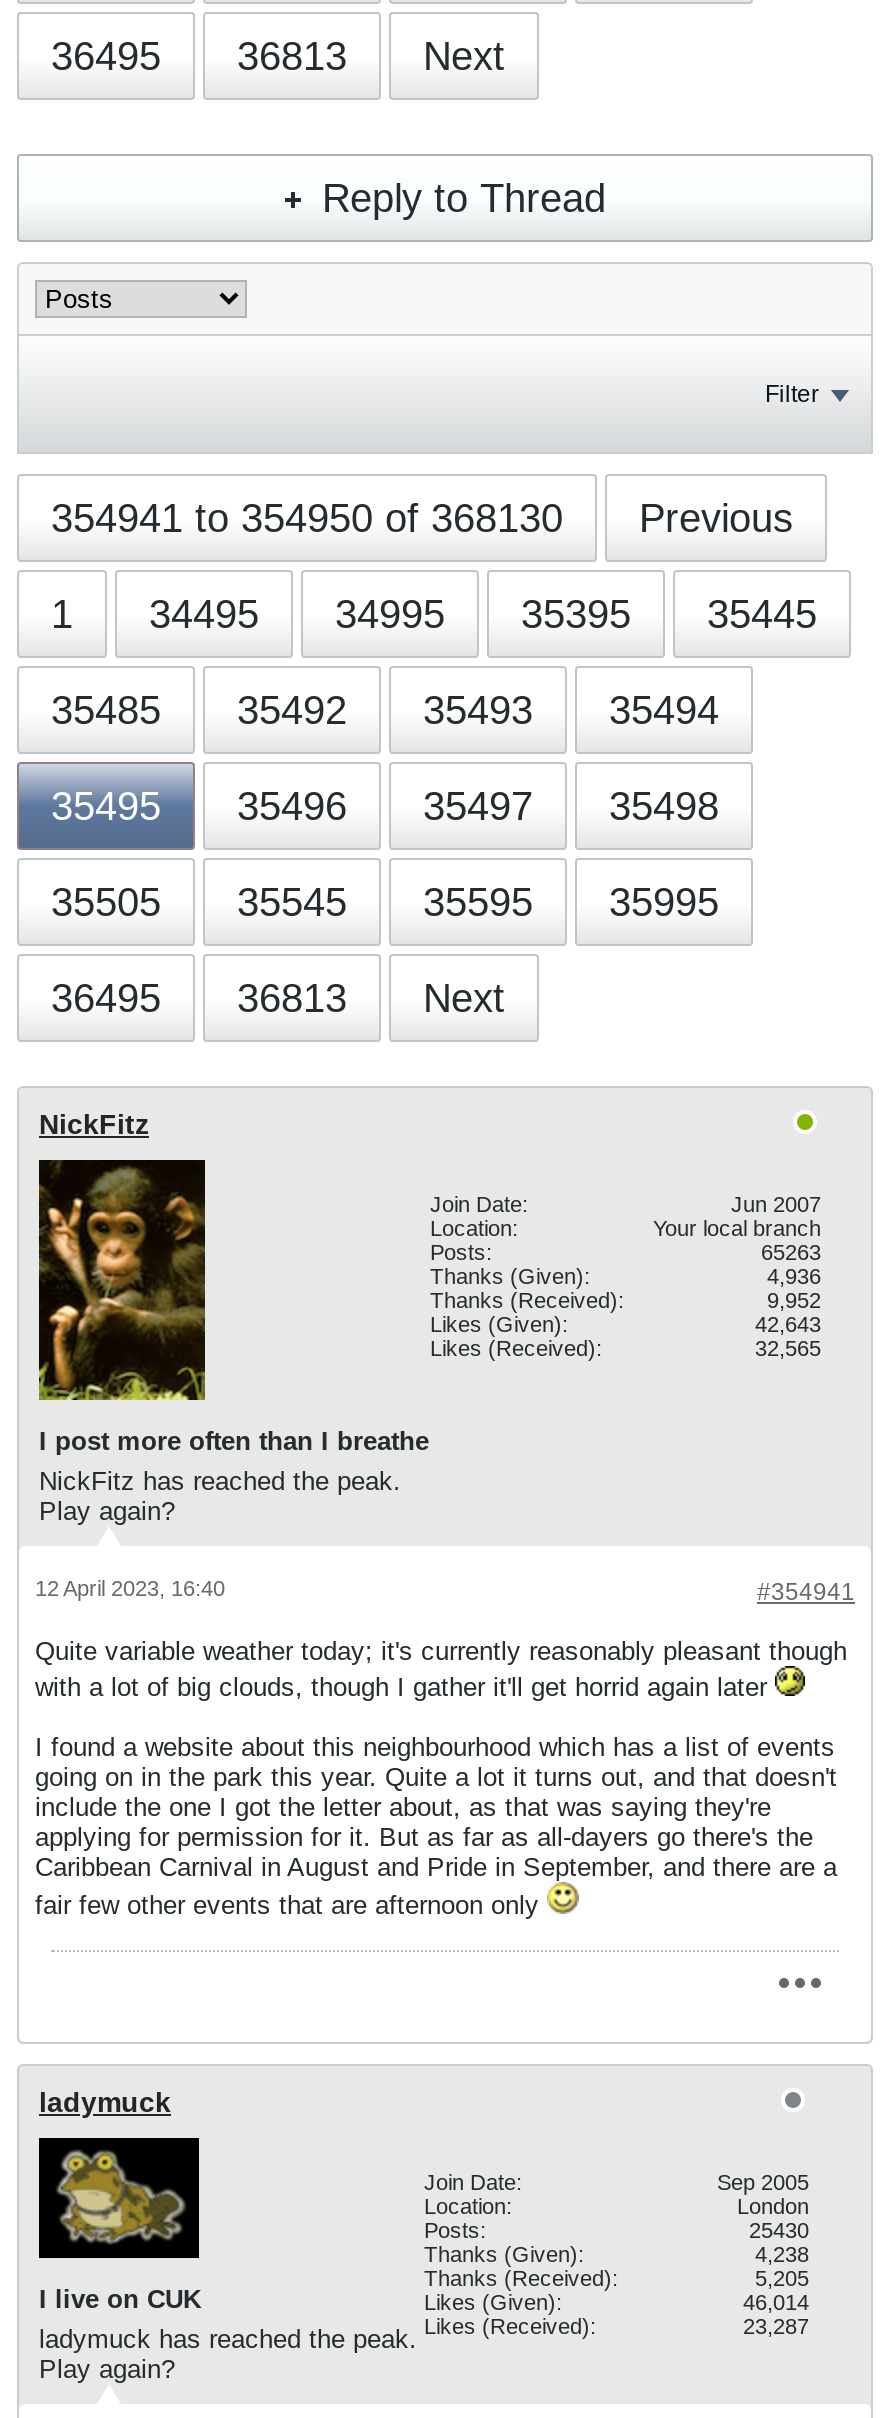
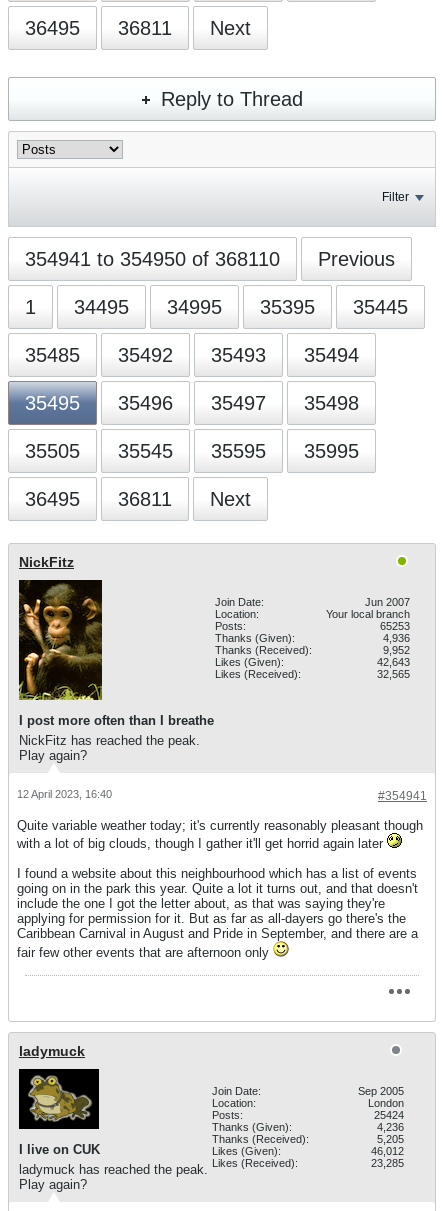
[51,34,505,78] 36495 36813 Next -> [25,17,251,39] 36495 36811 Next
[51,496,793,540] 354941 to 354950 of 368130 Previous -> [25,248,395,270] 354941 to 354950 of 368110 Previous
[51,976,505,1020] 36495 36813 Next -> [25,488,251,510] 36495 36811 Next
[761,1240,821,1264] 65263 -> [380,620,410,632] 65253
[749,2218,809,2242] 25430 -> [374,1109,404,1121] 25424
[755,2242,809,2266] 4,238 -> [377,1121,404,1133] 4,236
[743,2290,809,2314] 46,014 -> [371,1145,404,1157] 46,012
[743,2314,809,2338] 23,287 -> [371,1157,404,1169] 23,285

